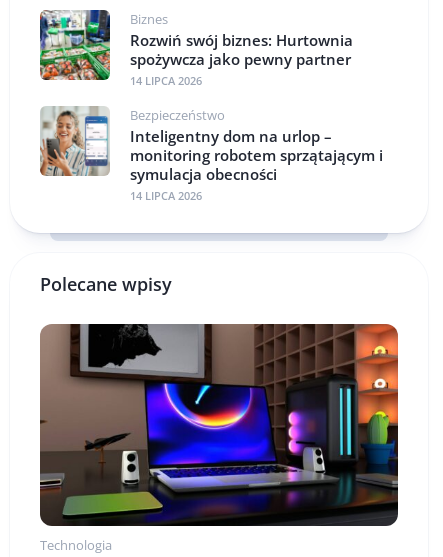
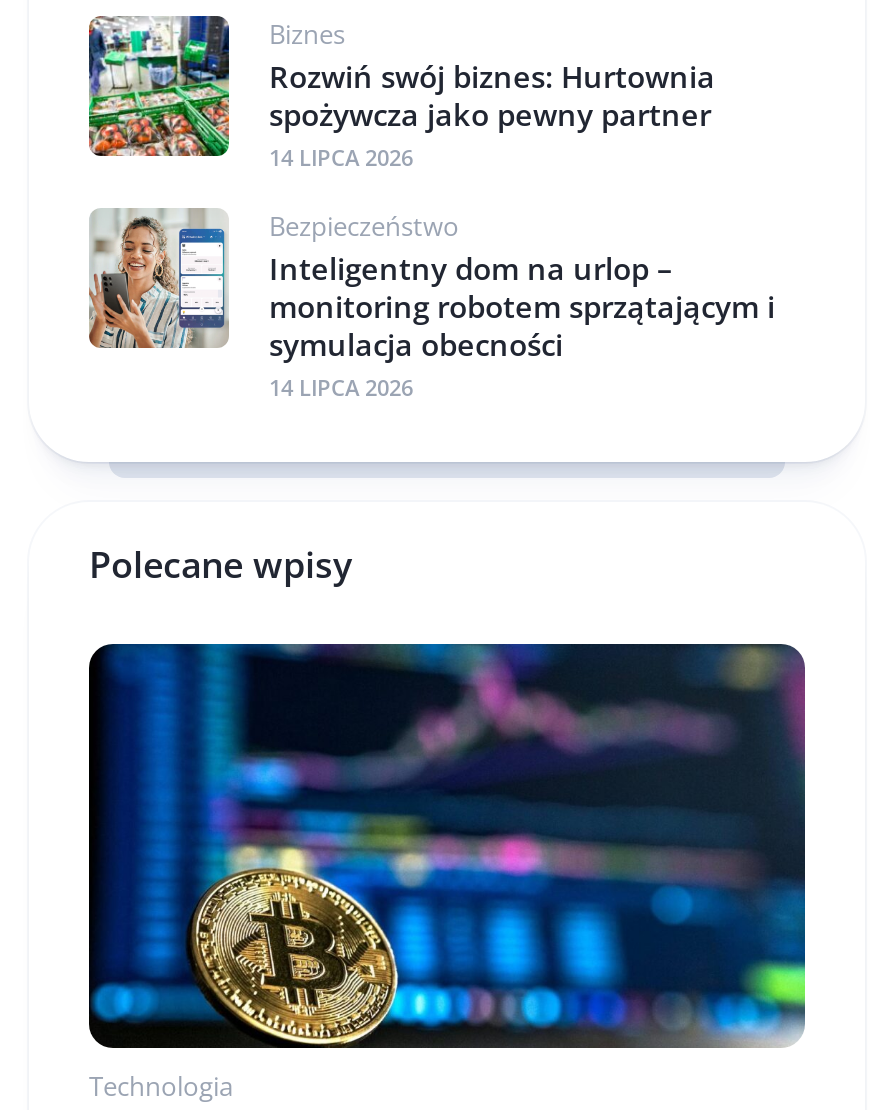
[39,323,399,526] [image] -> [87,642,807,1048] [image]

